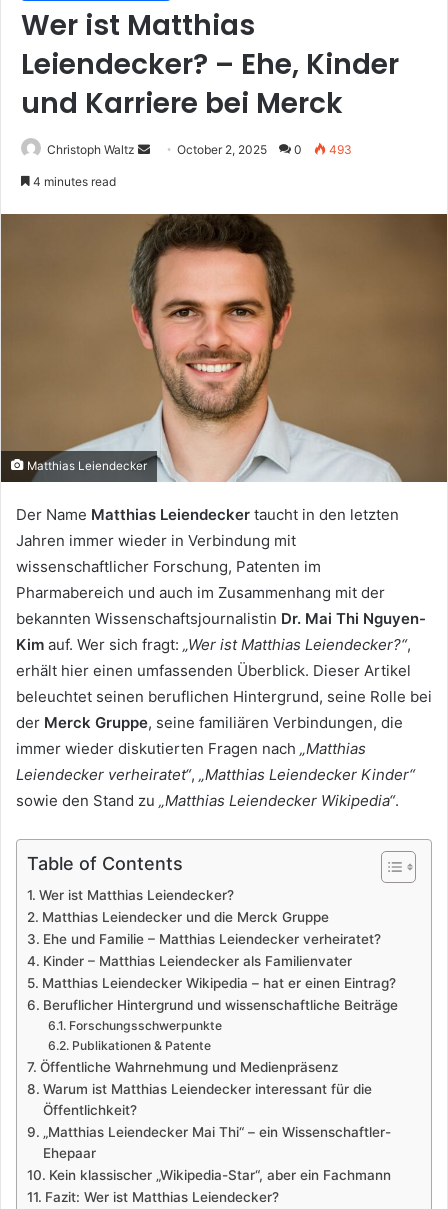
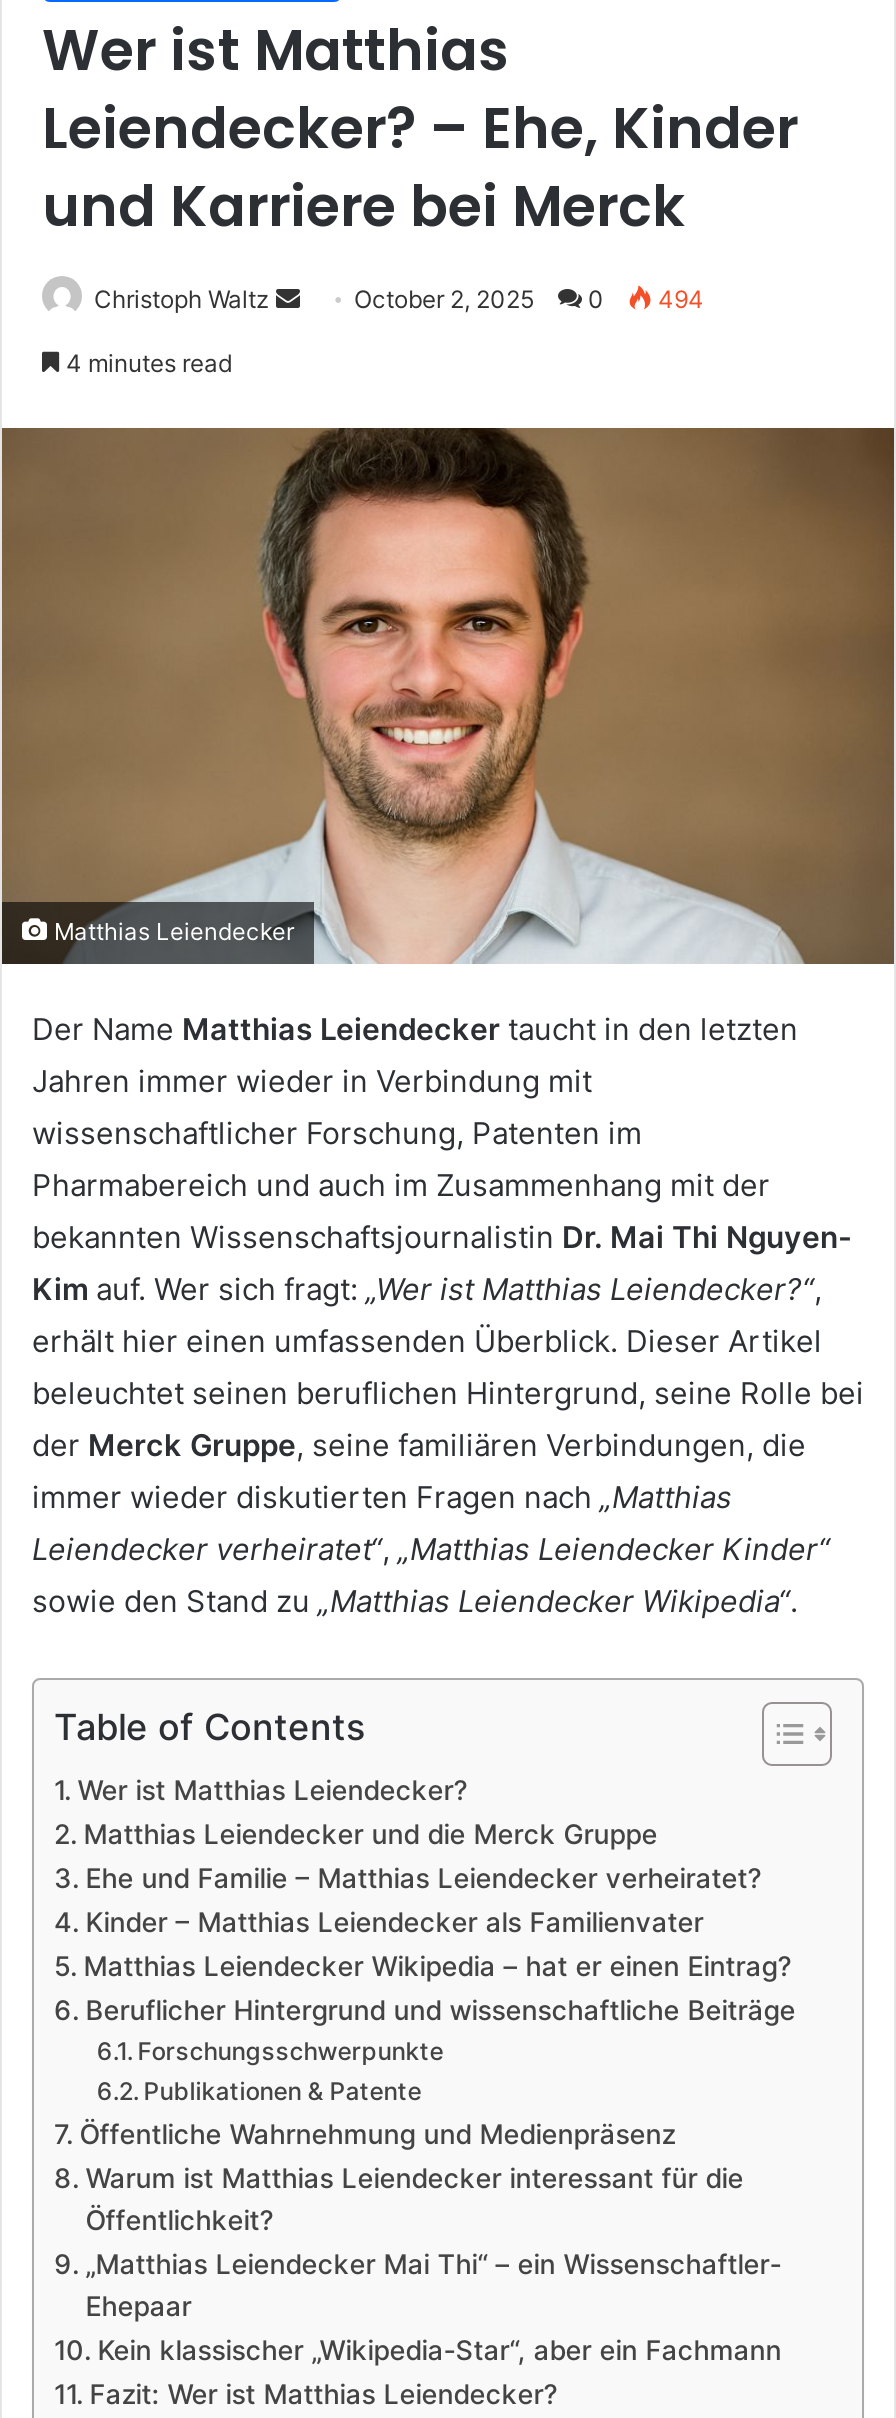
[326,142,352,157] 493 -> [652,284,704,314] 494

